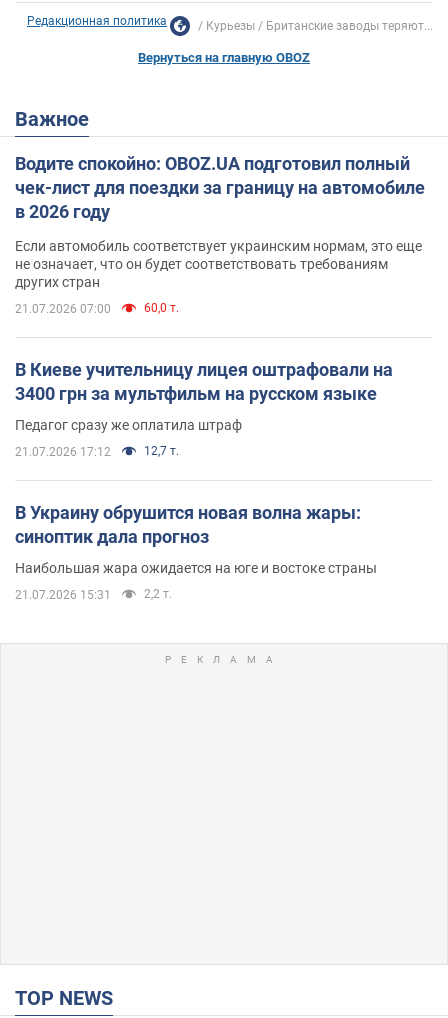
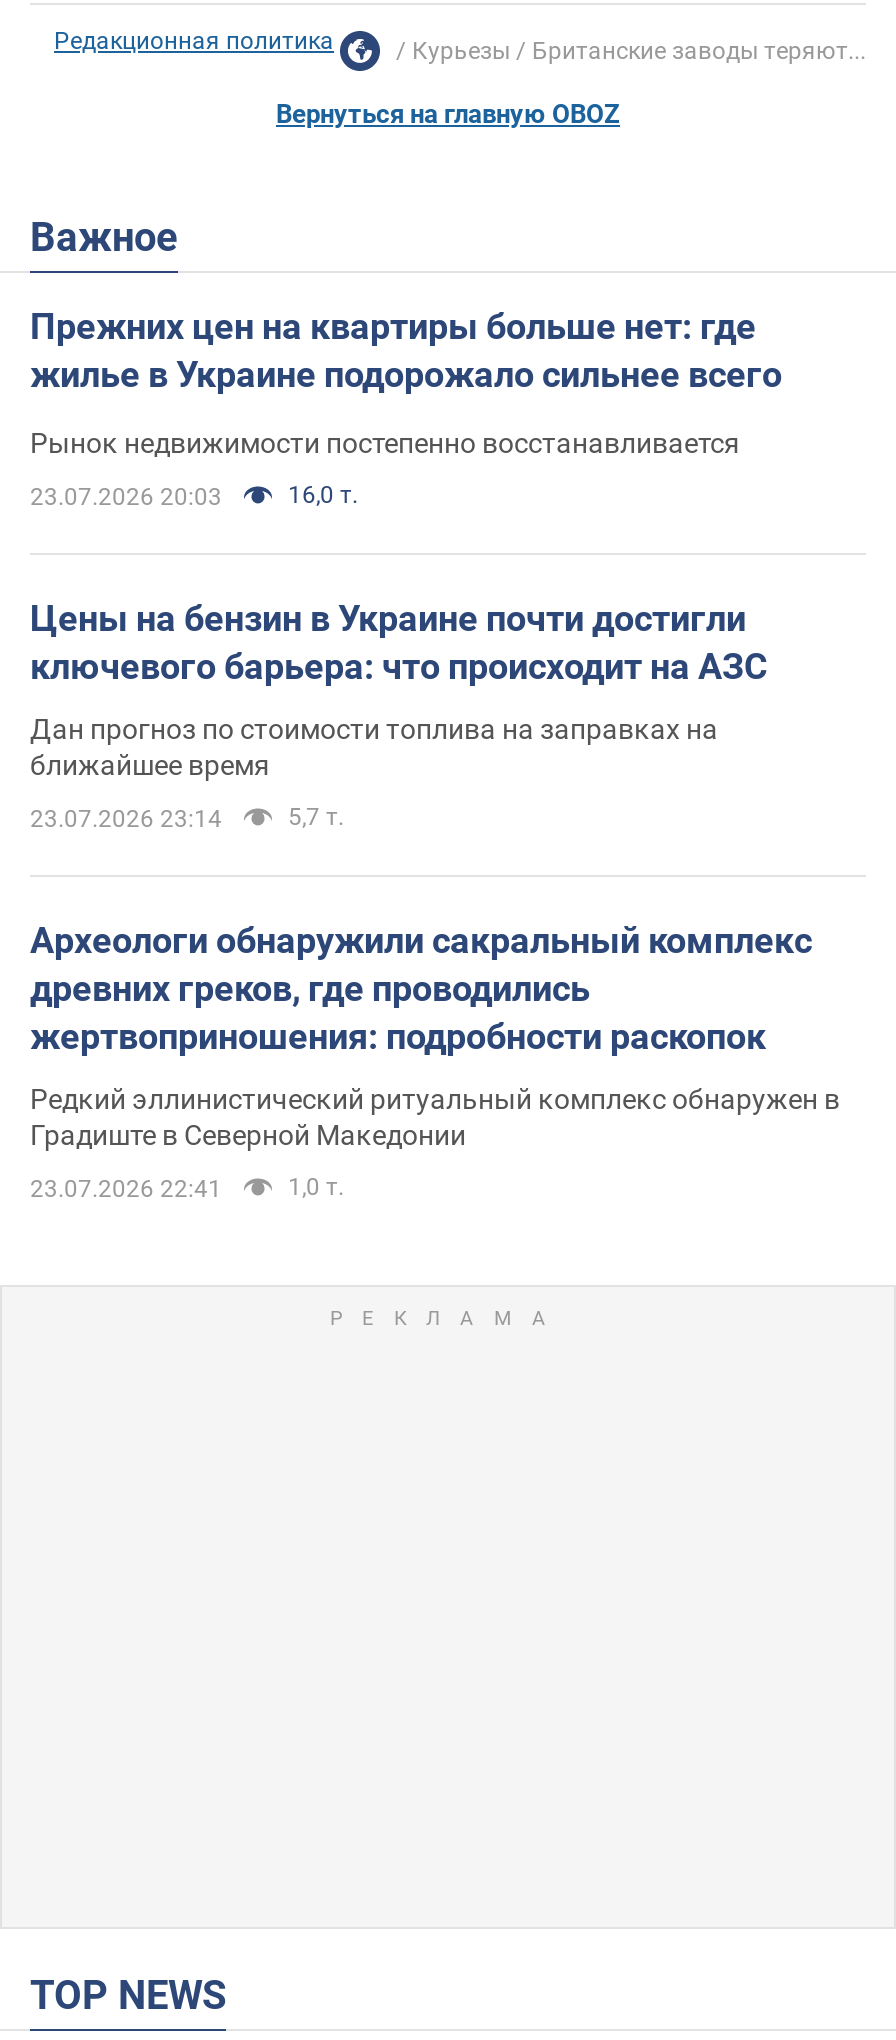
[15,153,425,222] Водите спокойно: OBOZ.UA подготовил полный | чек-лист для поездки за границу на автомобиле | в 2026 году -> [30,304,782,394] Прежних цен на квартиры больше нет: где | жилье в Украине подорожало сильнее всего
[15,238,422,290] Если автомобиль соответствует украинским нормам, это еще | не означает, что он будет соответствовать требованиям | других стран -> [30,426,740,458] Рынок недвижимости постепенно восстанавливается
[15,301,179,316] 21.07.2026 07:00 | 60,0 т. -> [30,480,358,510] 23.07.2026 20:03 | 16,0 т.
[15,359,393,404] В Киеве учительницу лицея оштрафовали на | 3400 грн за мультфильм на русском языке -> [30,596,768,686] Цены на бензин в Украине почти достигли | ключевого барьера: что происходит на АЗС
[15,417,242,433] Педагог сразу же оплатила штраф -> [30,712,718,780] Дан прогноз по стоимости топлива на заправках на | ближайшее время
[15,444,179,459] 21.07.2026 17:12 | 12,7 т. -> [30,802,344,832] 23.07.2026 23:14 | 5,7 т.
[15,502,361,547] В Украину обрушится новая волна жары: | синоптик дала прогноз -> [30,918,812,1056] Археологи обнаружили сакральный комплекс | древних греков, где проводились | жертвоприношения: подробности раскопок
[15,560,377,576] Наибольшая жара ожидается на юге и востоке страны -> [30,1082,840,1150] Редкий эллинистический ритуальный комплекс обнаружен в | Градиште в Северной Македонии
[15,587,172,602] 21.07.2026 15:31 | 2,2 т. -> [30,1172,344,1202] 23.07.2026 22:41 | 1,0 т.

